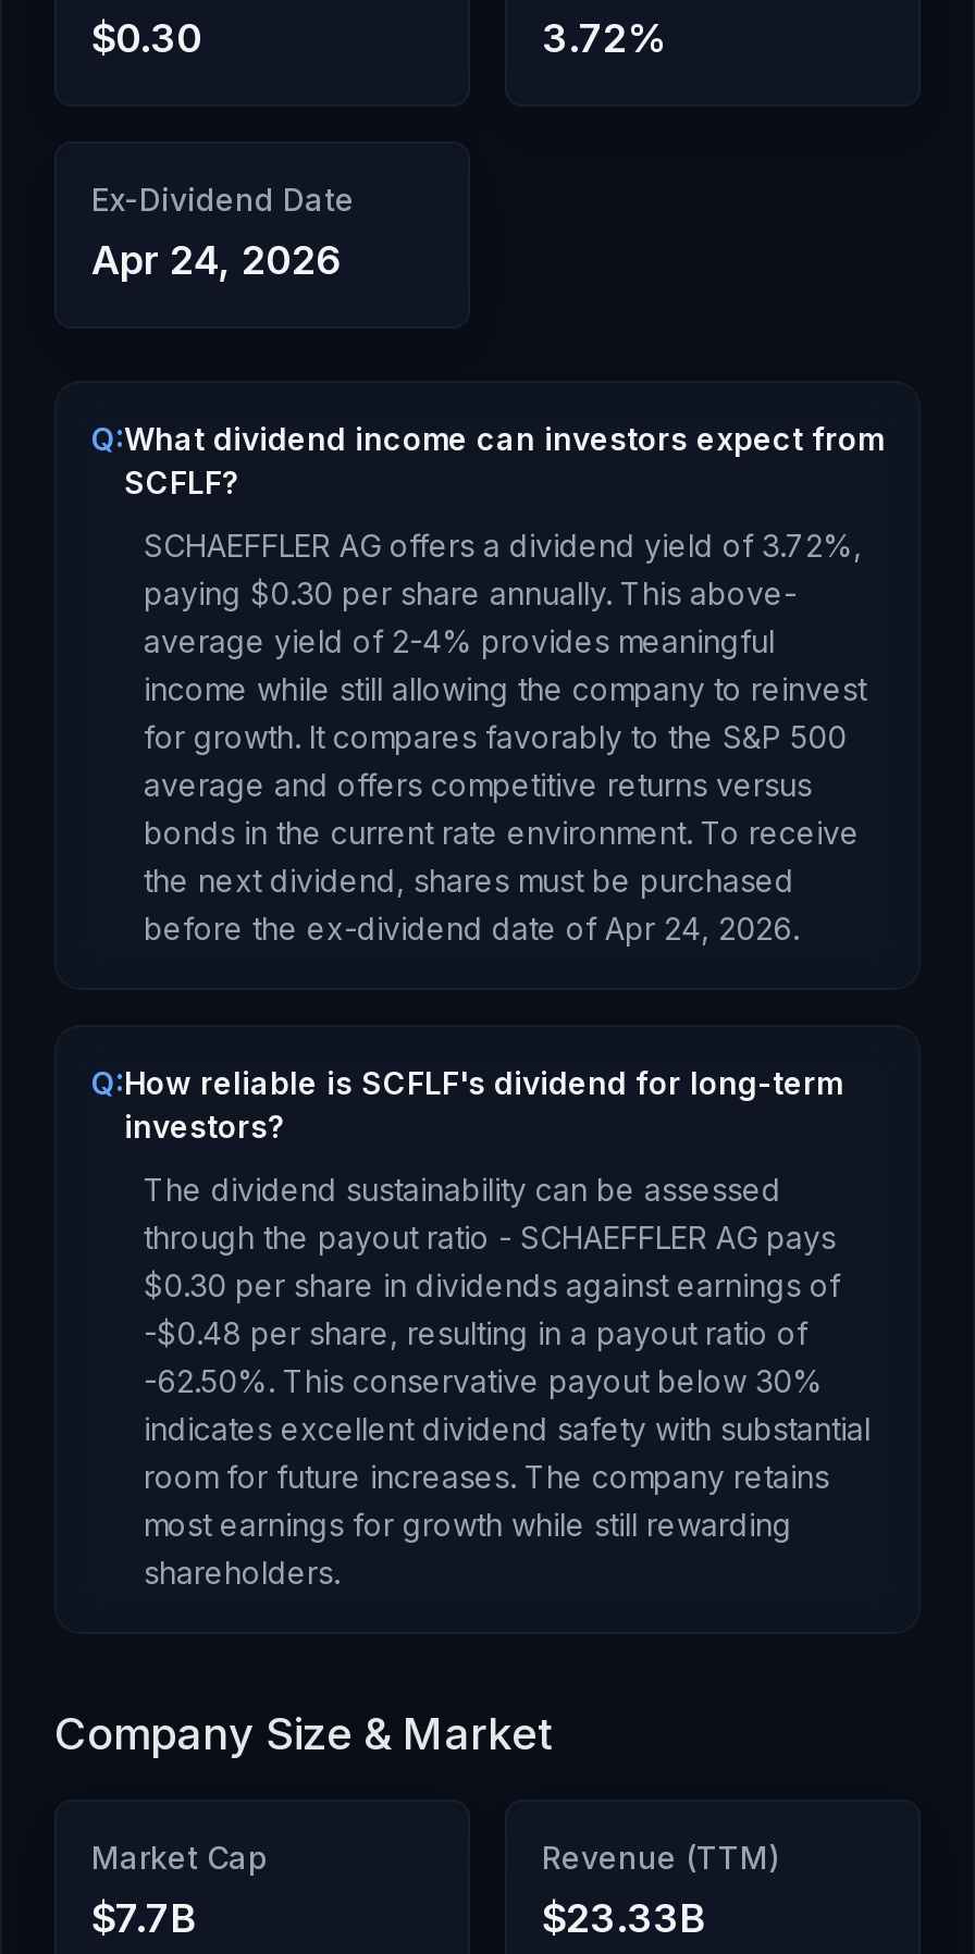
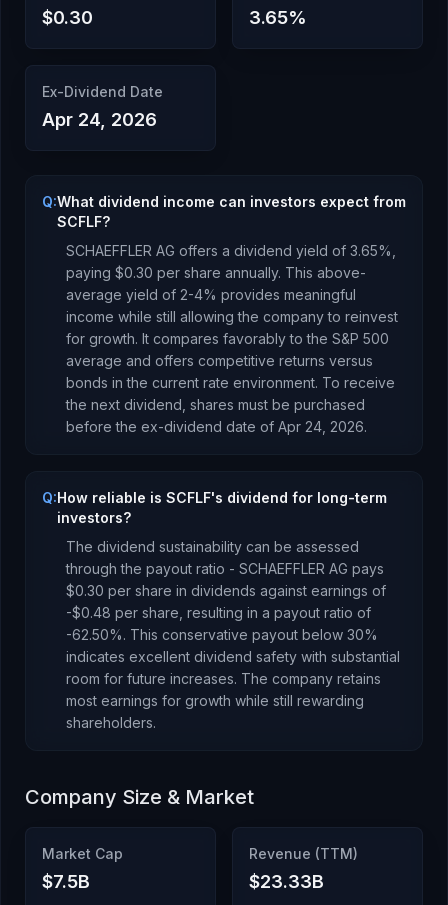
[542,15,668,61] 3.72% -> [249,7,307,28] 3.65%
[144,527,862,564] SCHAEFFLER AG offers a dividend yield of 3.72%, -> [66,242,396,259] SCHAEFFLER AG offers a dividend yield of 3.65%,
[91,1895,196,1941] $7.7B -> [42,871,90,892] $7.5B

